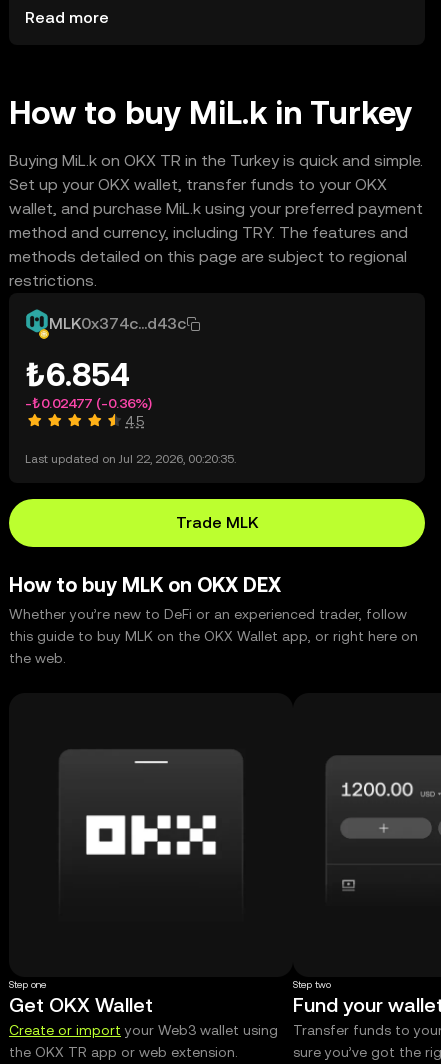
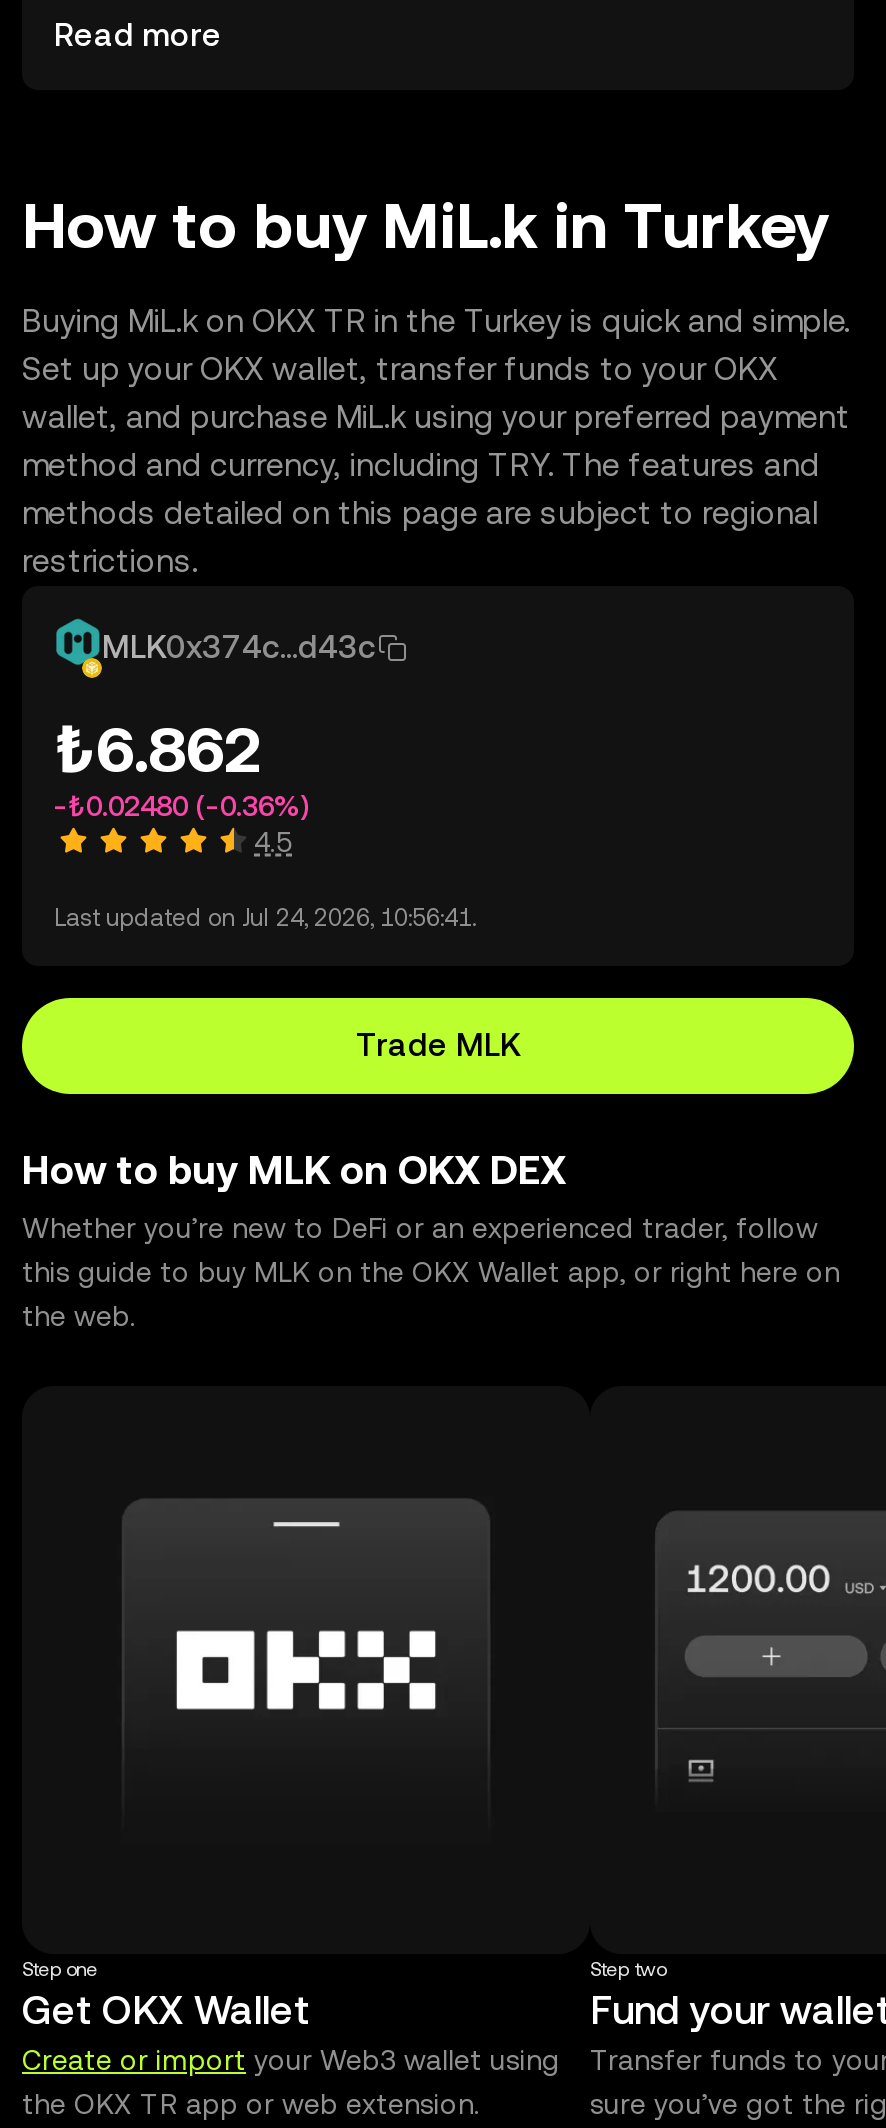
[25,356,129,393] ₺6.854 -> [54,712,262,786] ₺6.862
[25,395,152,411] -₺0.02477 (-0.36%) -> [54,790,308,822] -₺0.02480 (-0.36%)
[25,452,236,466] Last updated on Jul 22, 2026, 00:20:35. -> [54,904,476,932] Last updated on Jul 24, 2026, 10:56:41.

